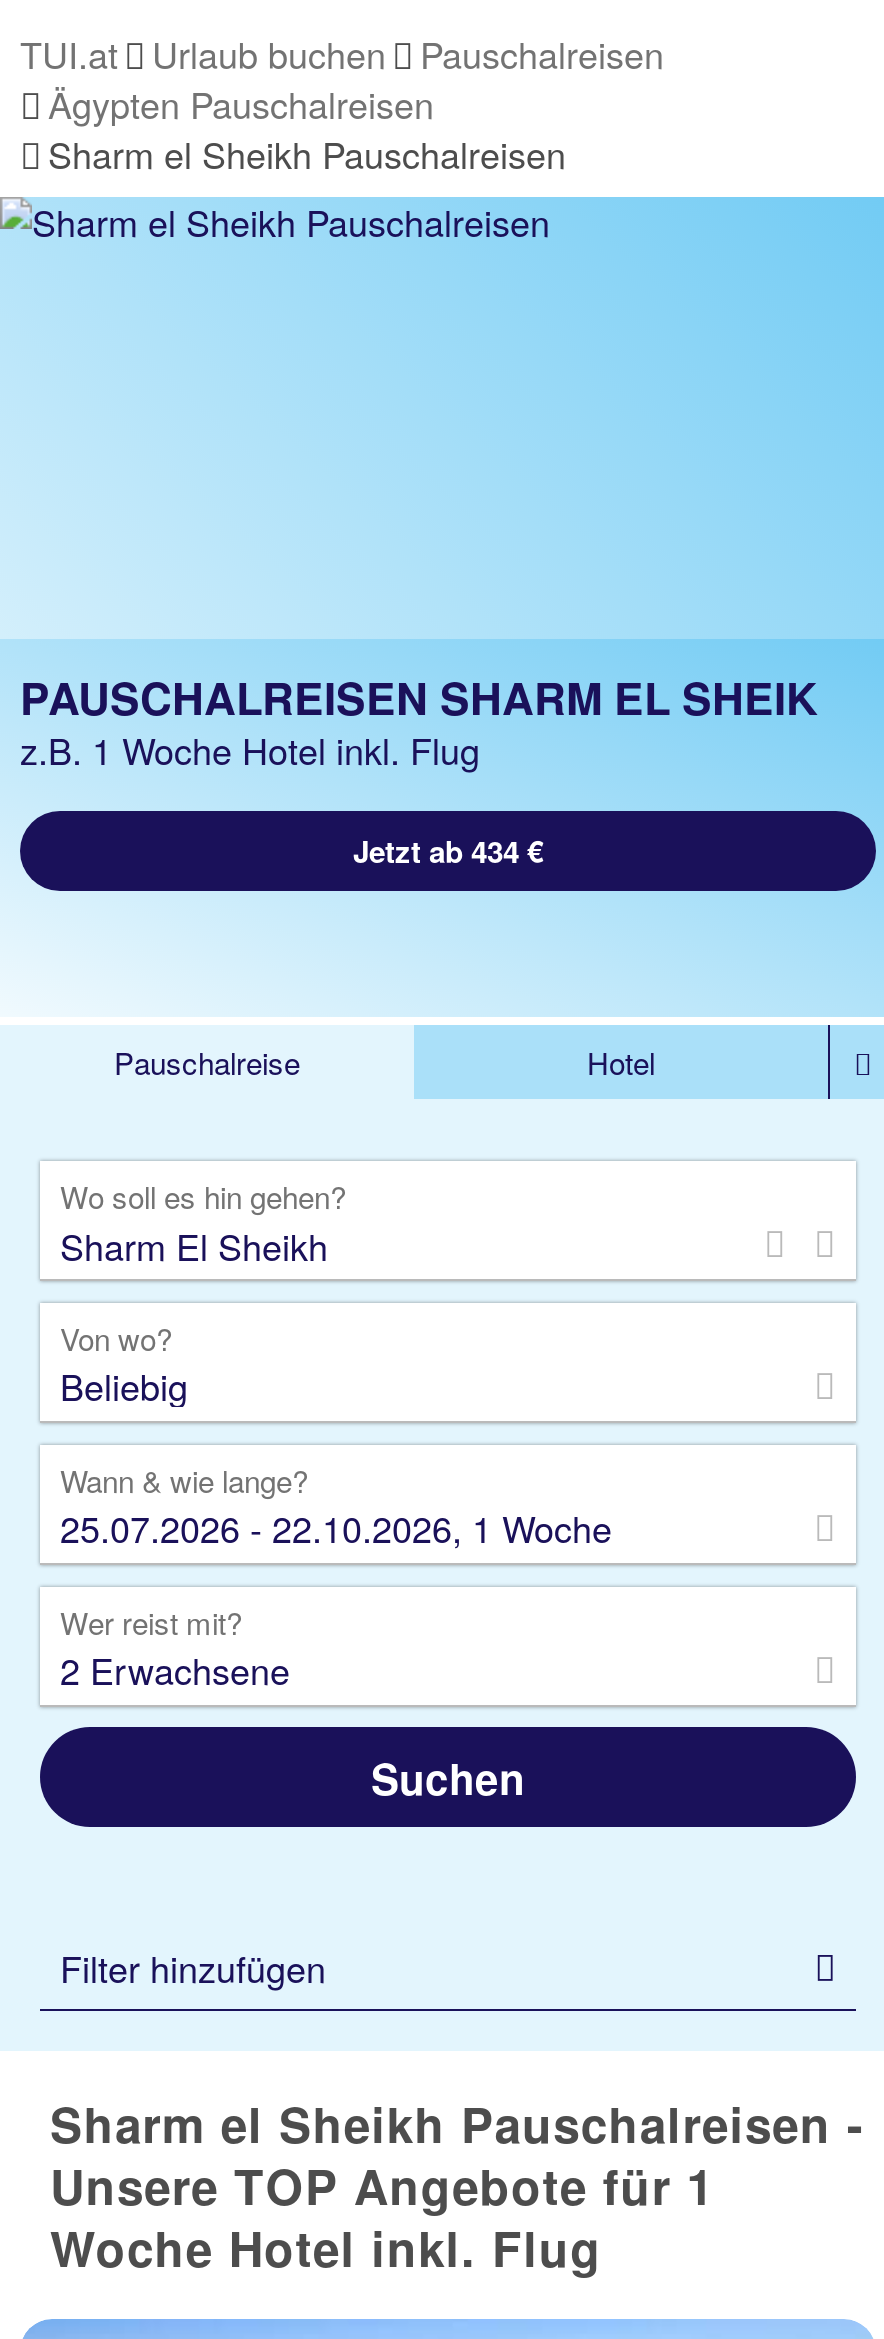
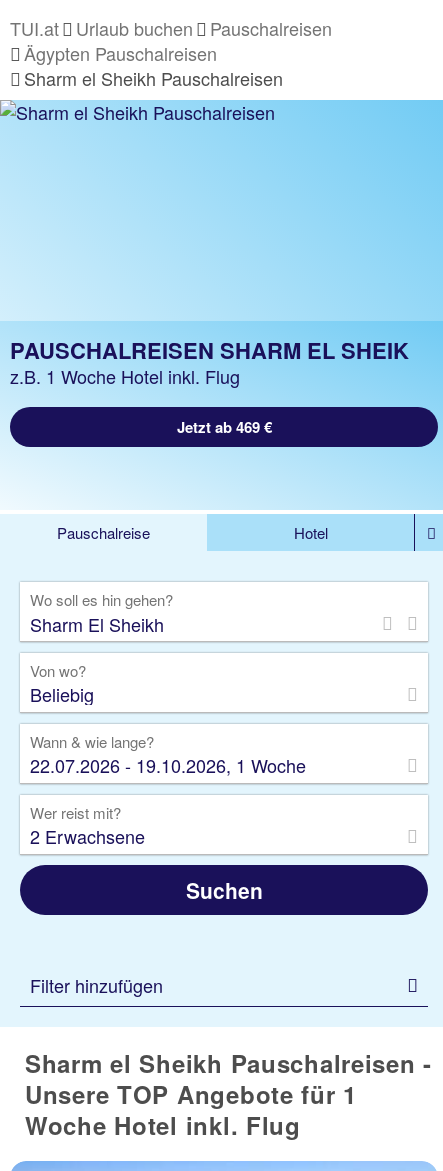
[353,829,543,873] Jetzt ab 434 € -> [176,416,271,438] Jetzt ab 469 €
[60,1501,612,1553] 25.07.2026 - 22.10.2026, 1 Woche -> [30,752,306,778] 22.07.2026 - 19.10.2026, 1 Woche

